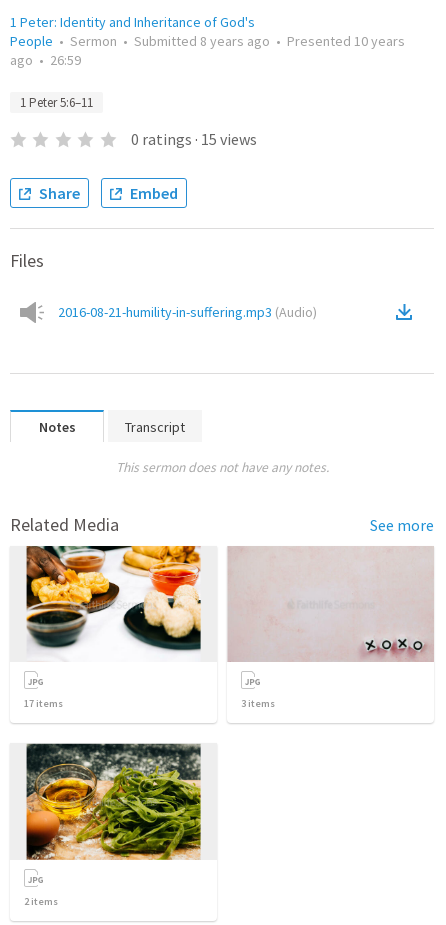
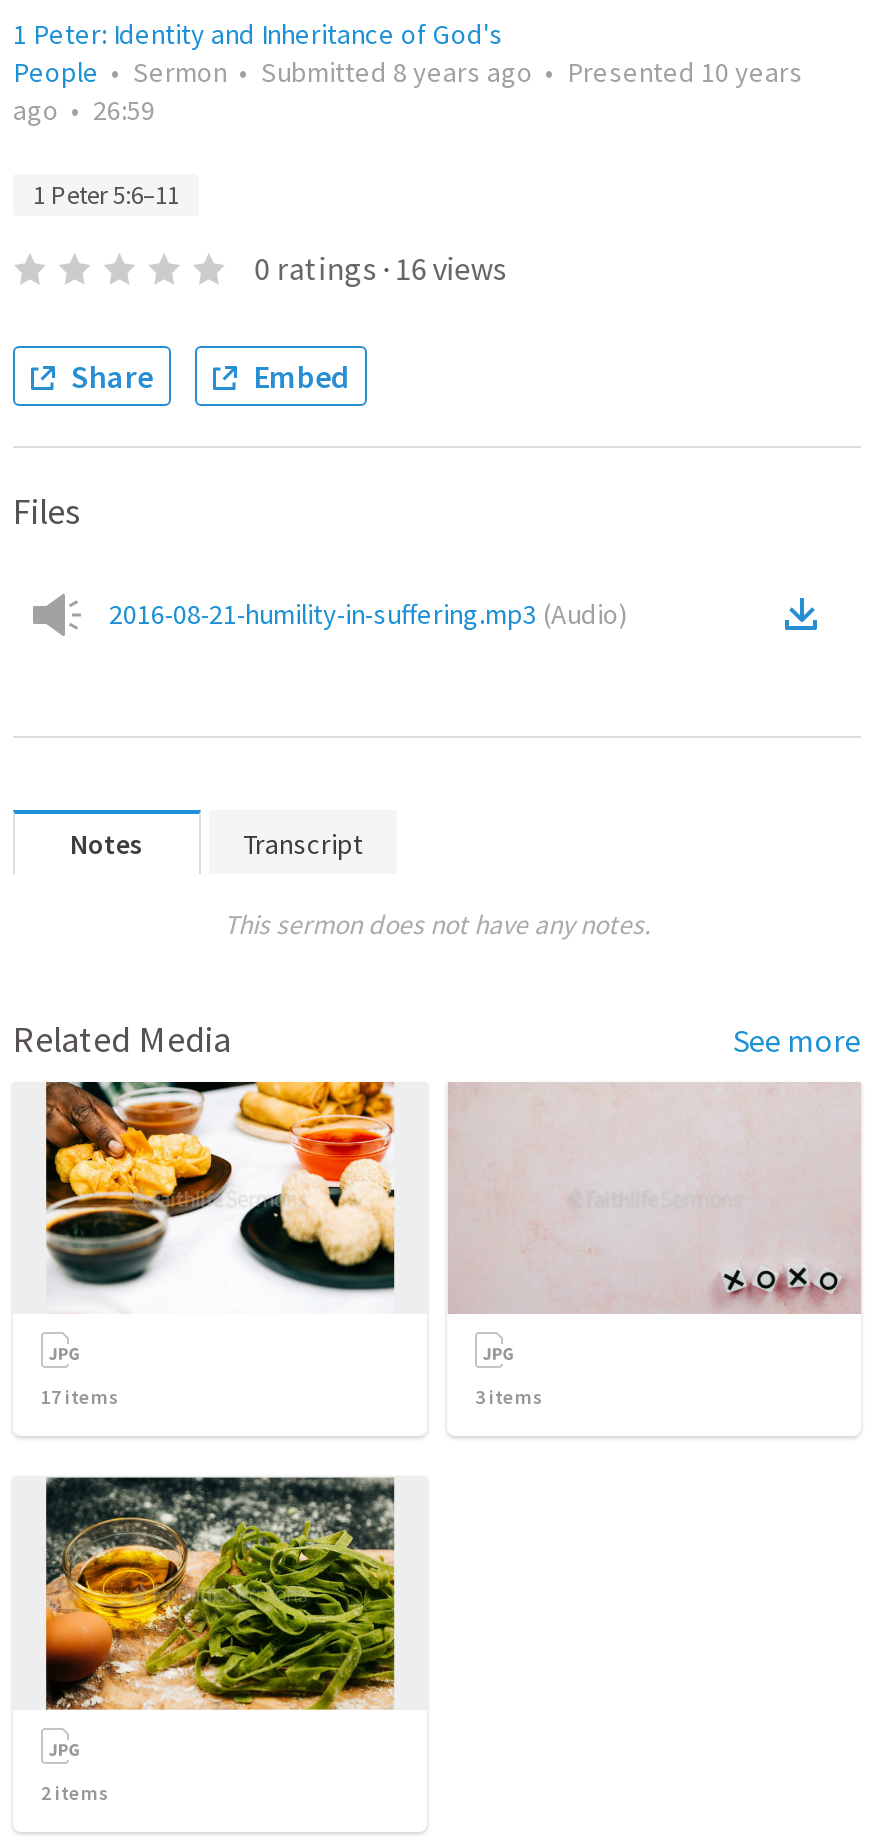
[131,129,257,149] 0 ratings · 15 views -> [254,248,506,288] 0 ratings · 16 views

